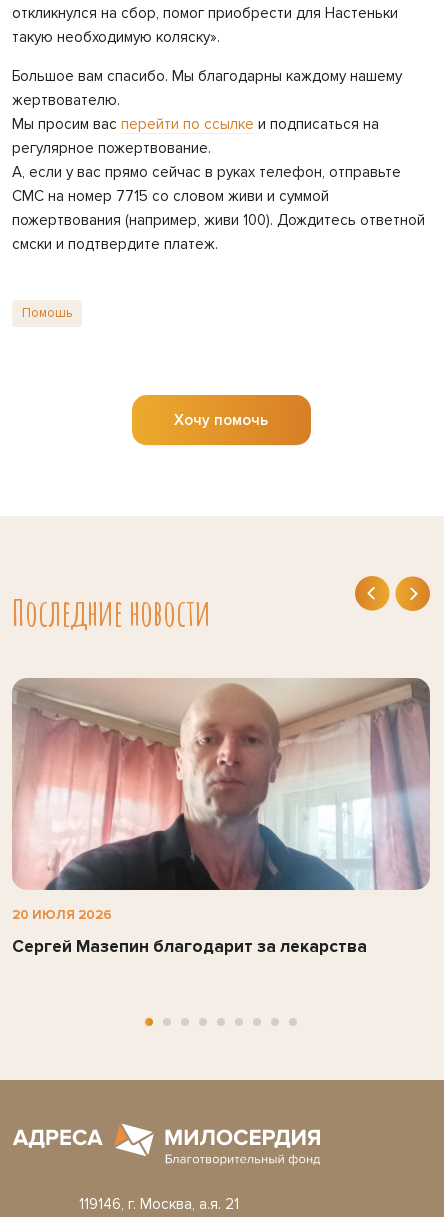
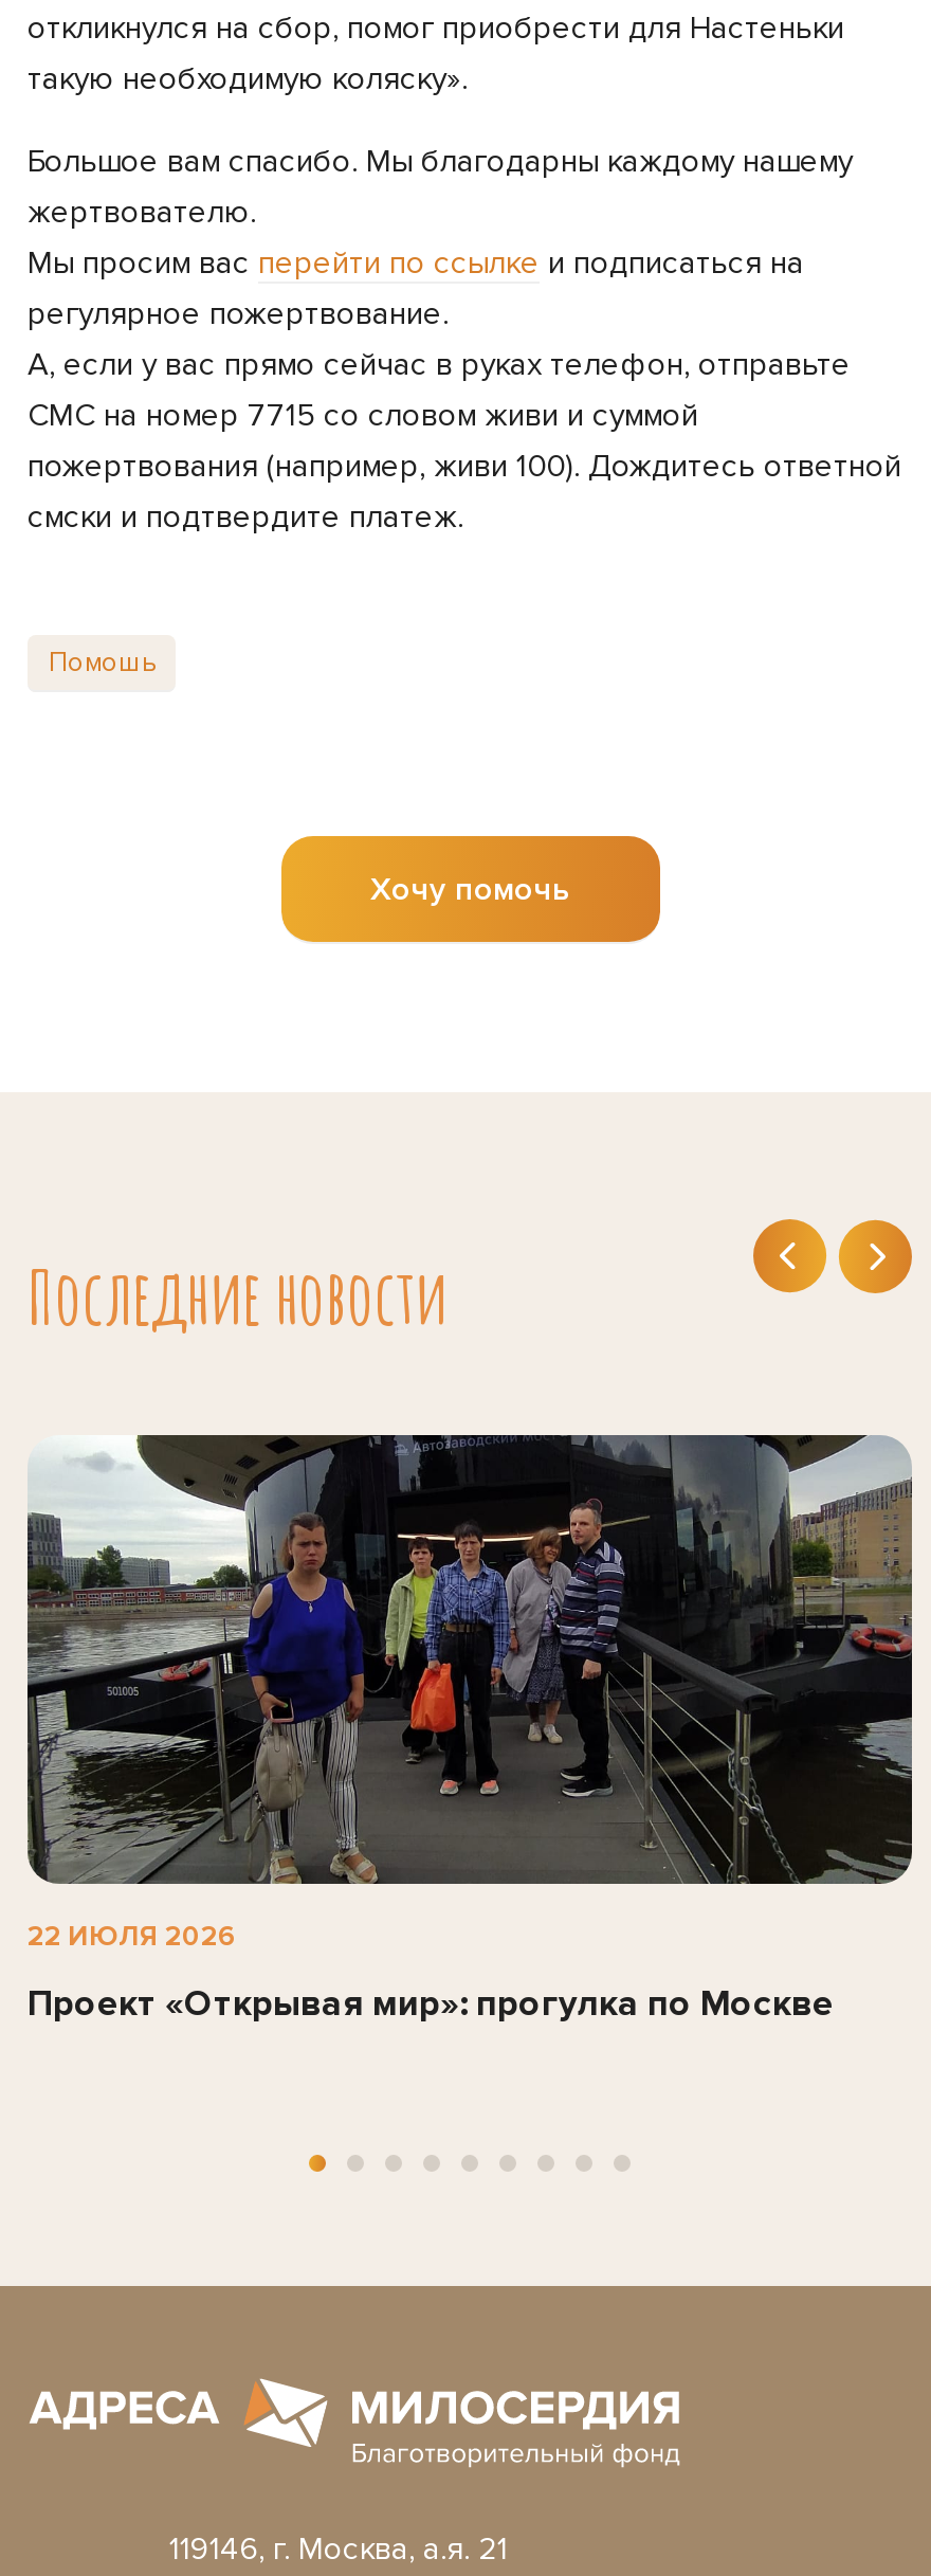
[12,677,430,923] [image] | 20 ИЮЛЯ 2026 -> [25,1433,914,1954] [image] | 22 ИЮЛЯ 2026
[12,936,367,957] Сергей Мазепин благодарит за лекарства -> [28,1982,834,2026] Проект «Открывая мир»: прогулка по Москве

